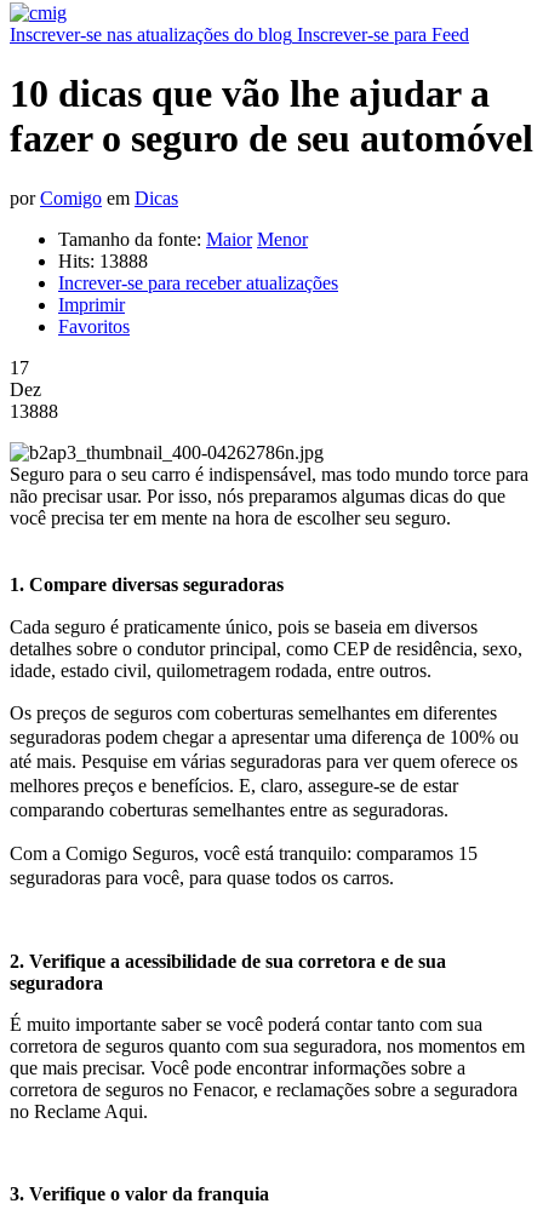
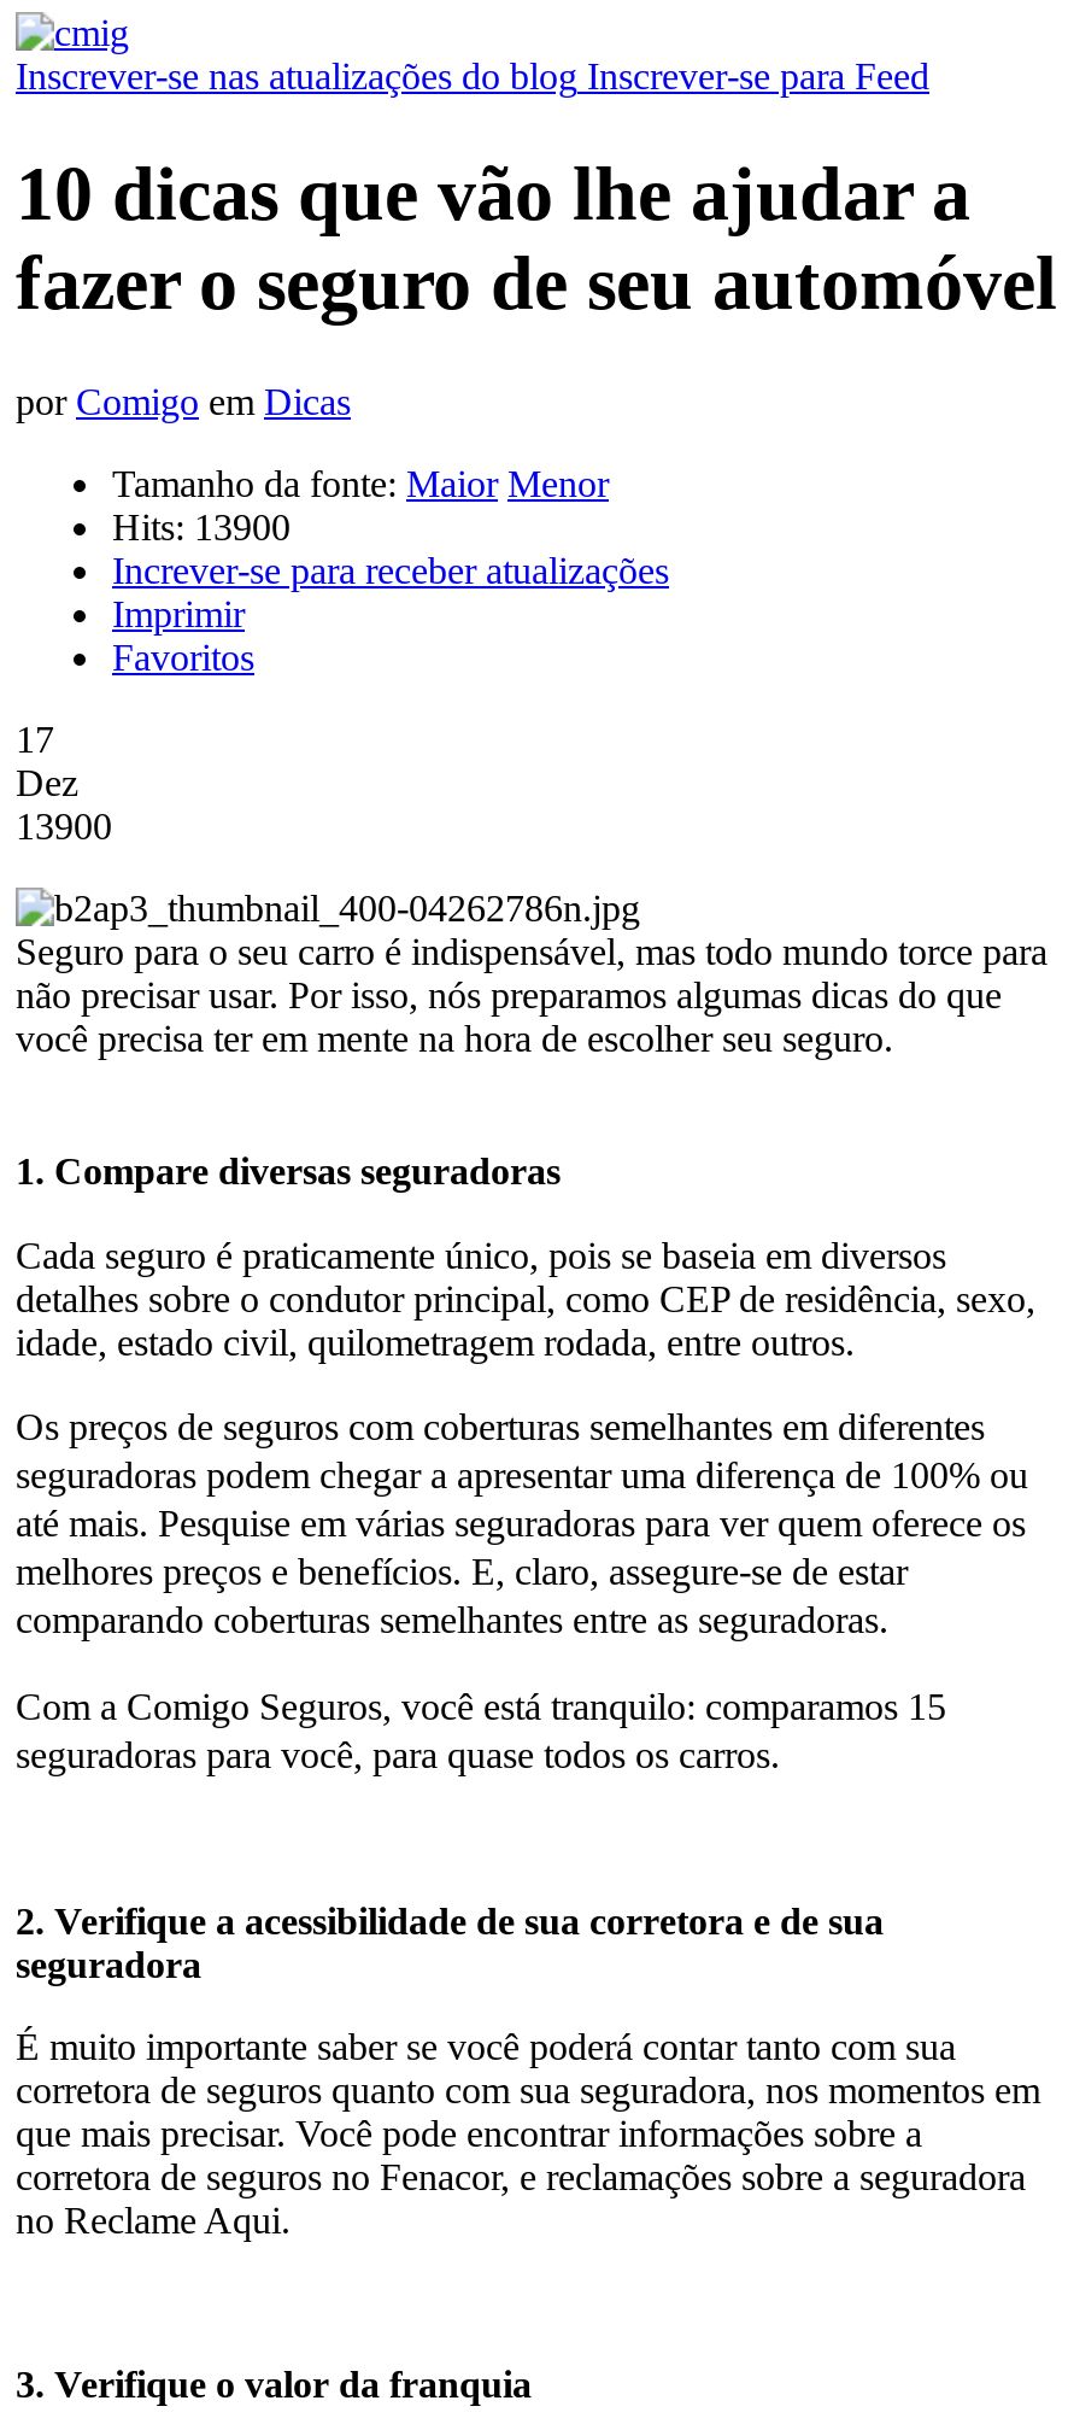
[58,251,148,271] Hits: 13888 -> [112,506,291,547] Hits: 13900
[10,401,58,421] 13888 -> [16,805,112,846] 13900

